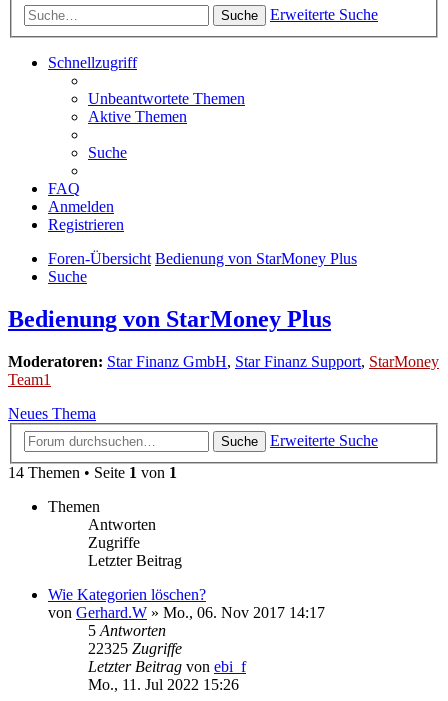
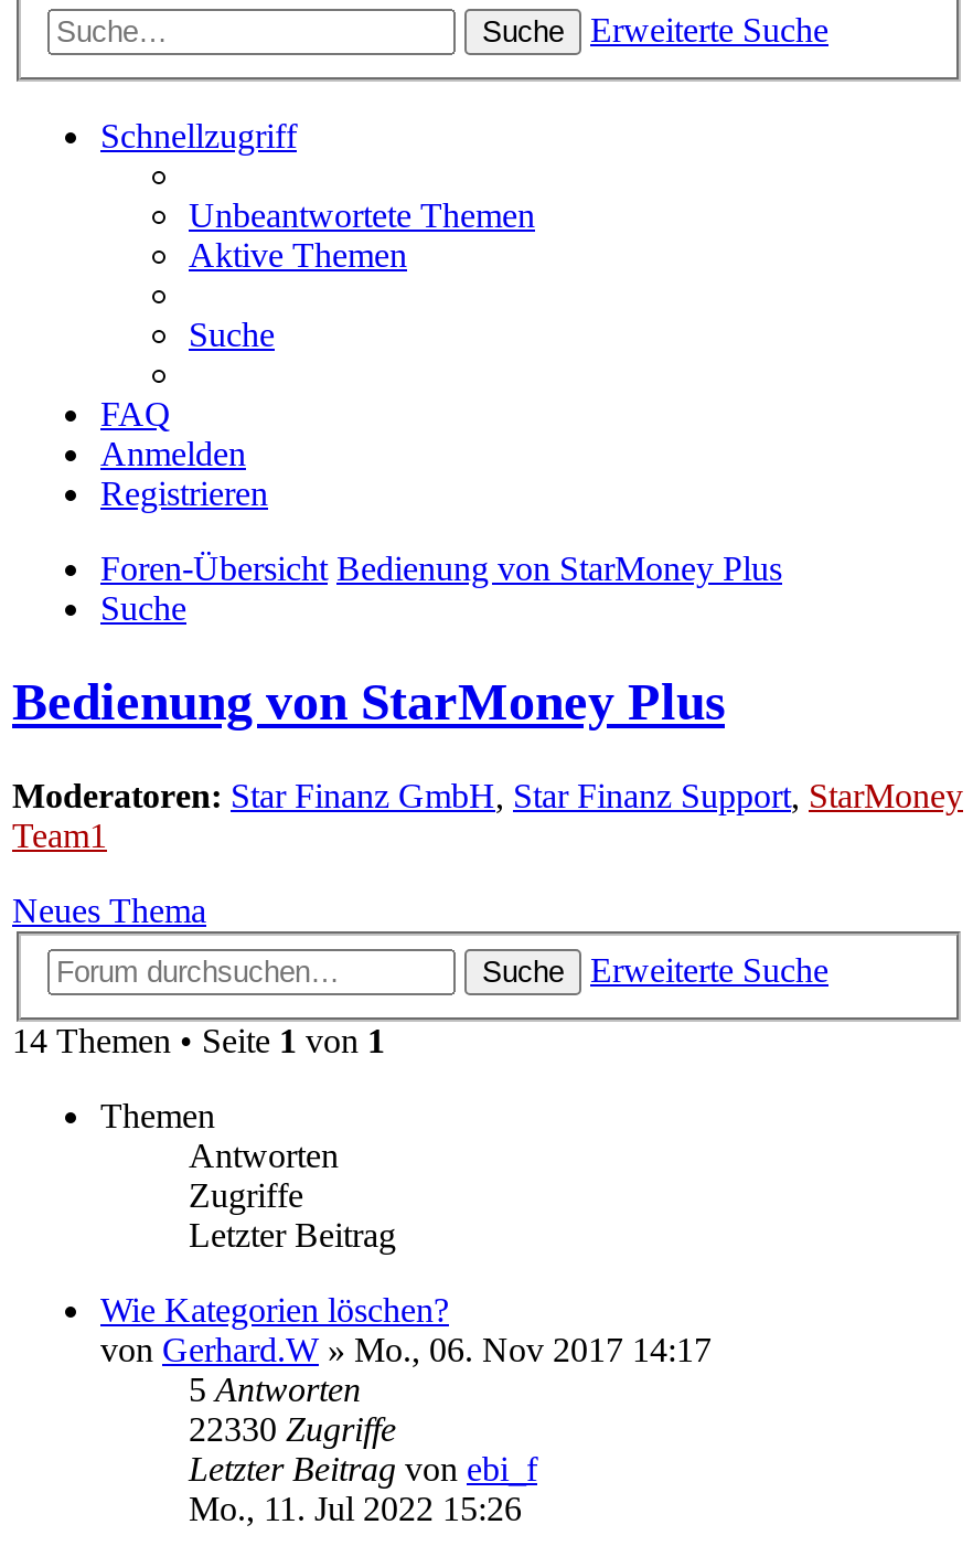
[88,640,182,657] 22325 Zugriffe -> [189,1410,396,1448] 22330 Zugriffe

